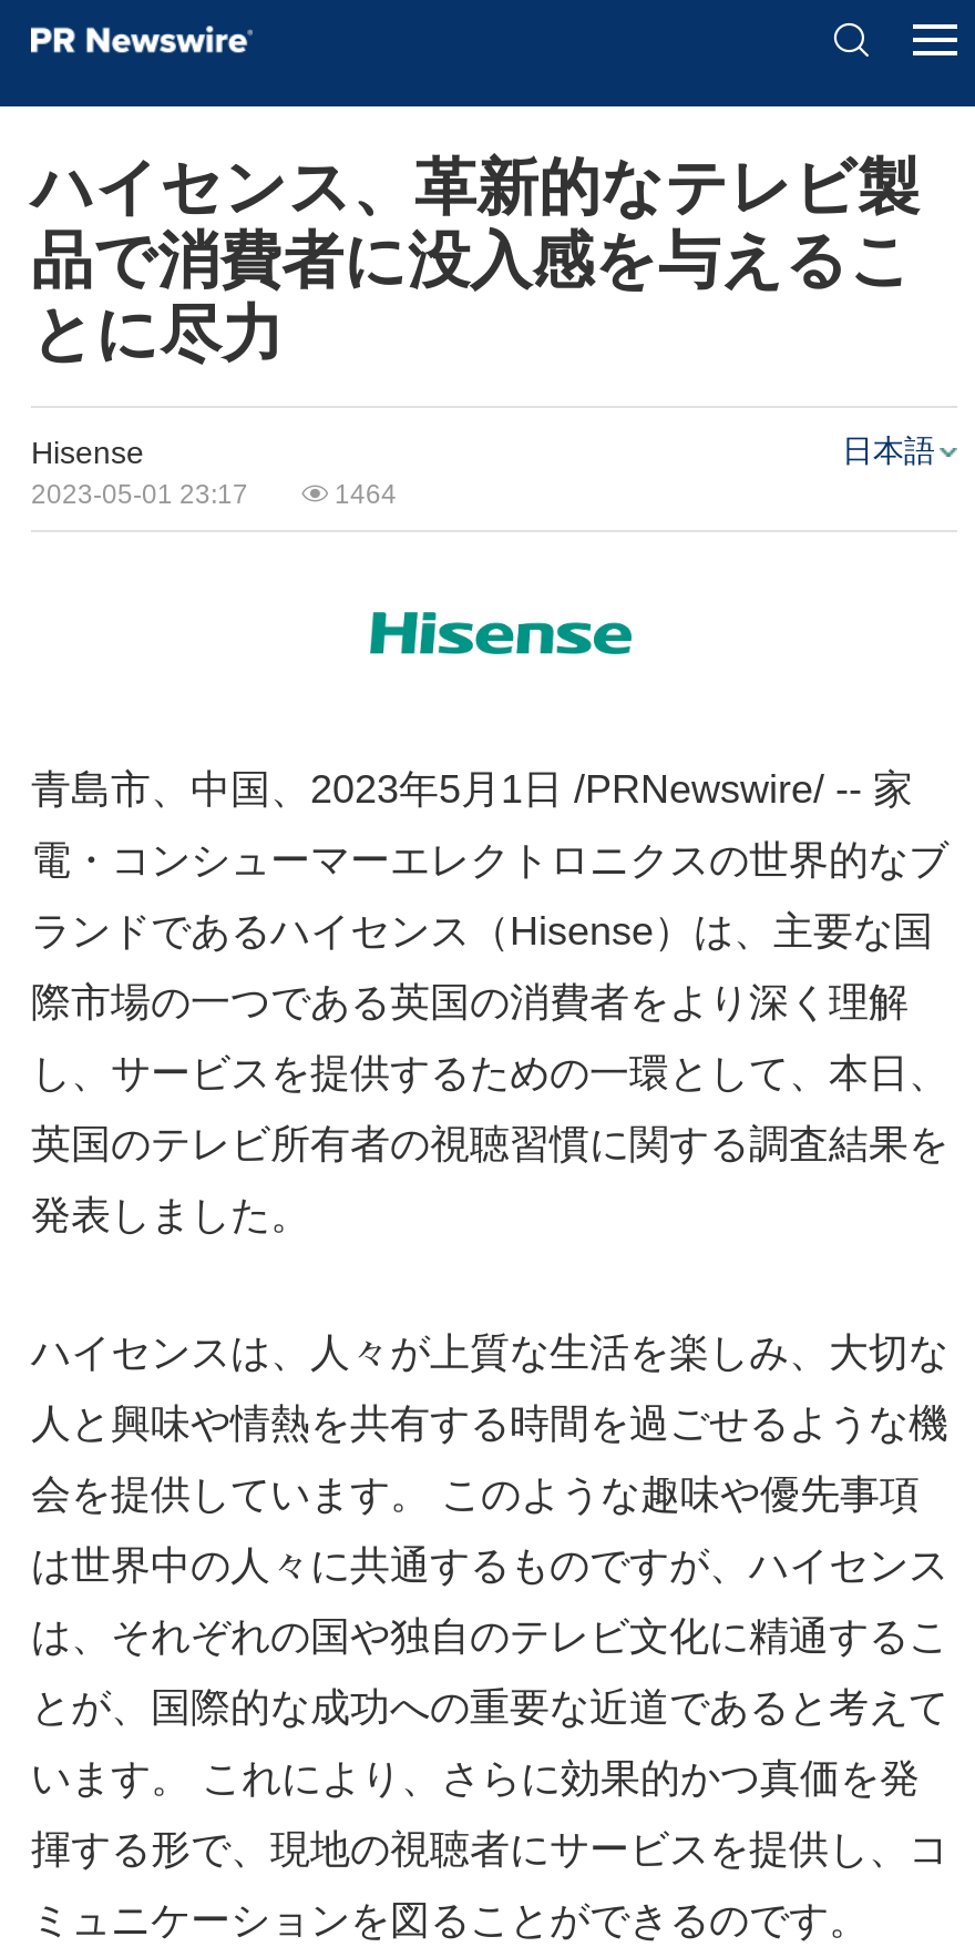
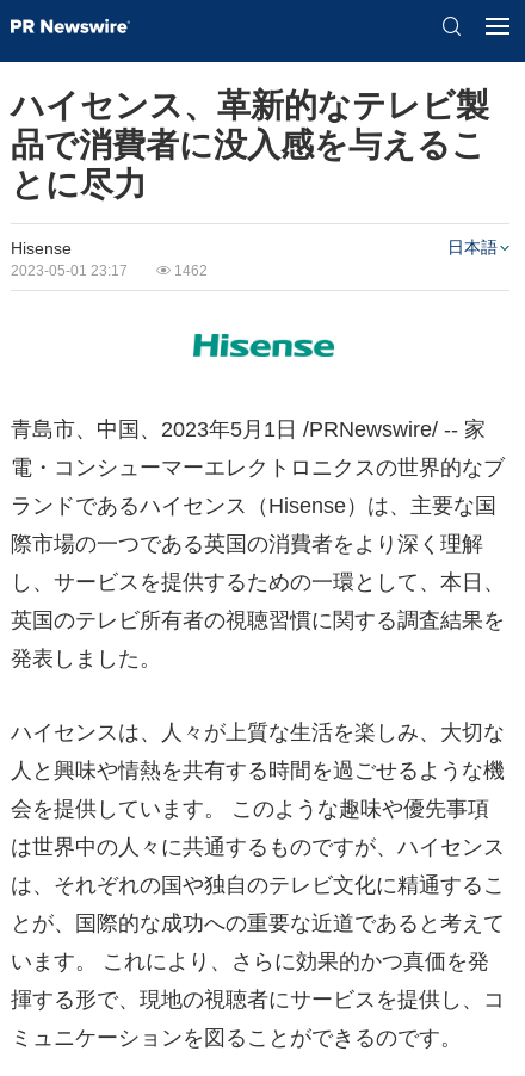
[328,479,397,510] 1464 -> [171,262,208,279] 1462

